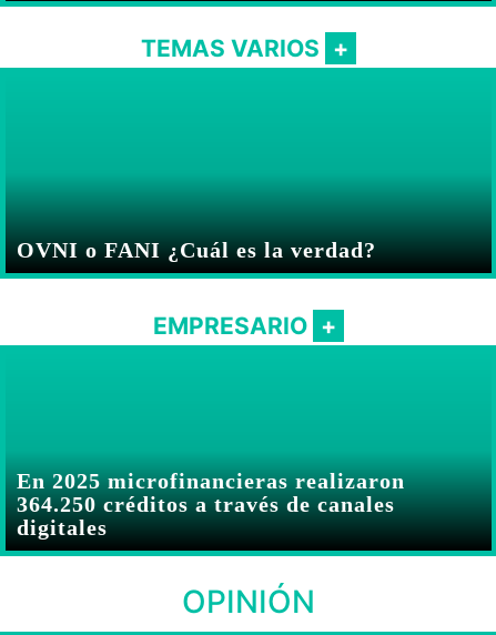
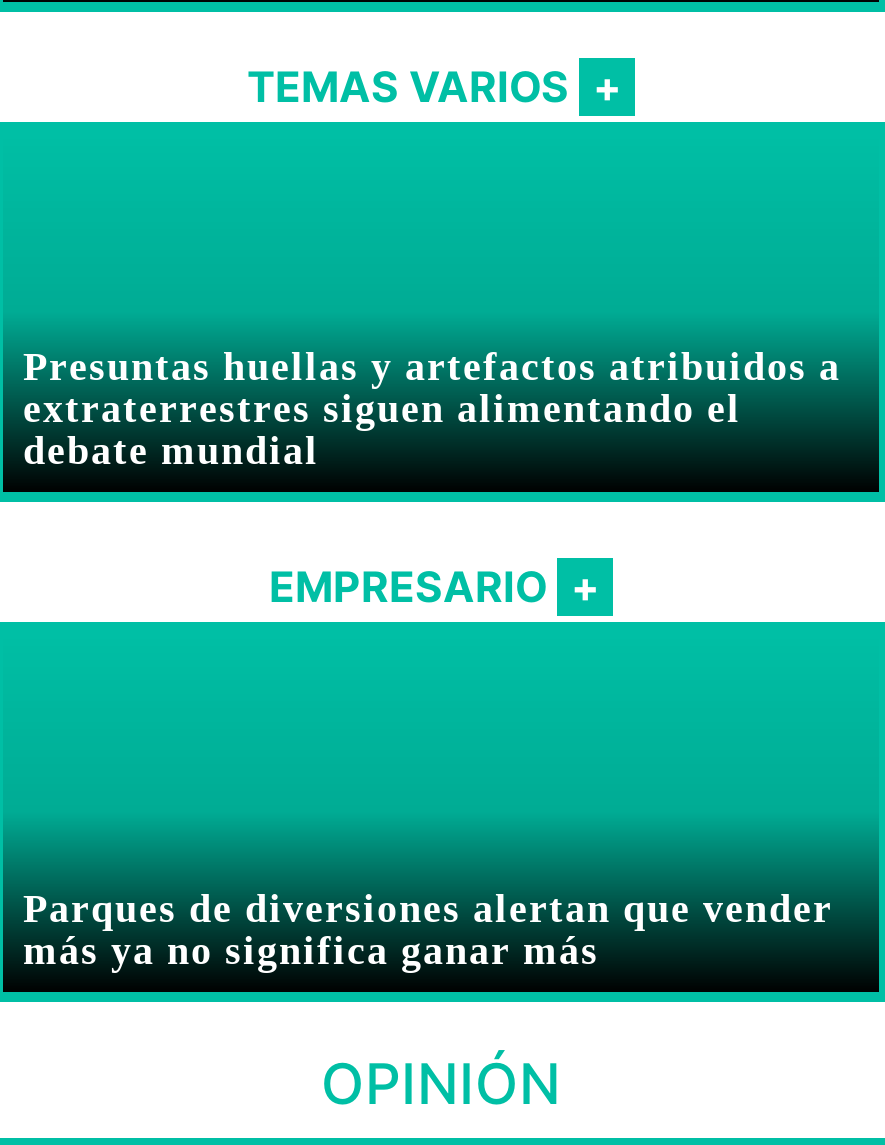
[17,237,376,261] OVNI o FANI ¿Cuál es la verdad? -> [23,343,841,471] Presuntas huellas y artefactos atribuidos a | extraterrestres siguen alimentando el | debate mundial
[17,468,405,539] En 2025 microfinancieras realizaron | 364.250 créditos a través de canales | digitales -> [23,885,833,971] Parques de diversiones alertan que vender | más ya no significa ganar más

